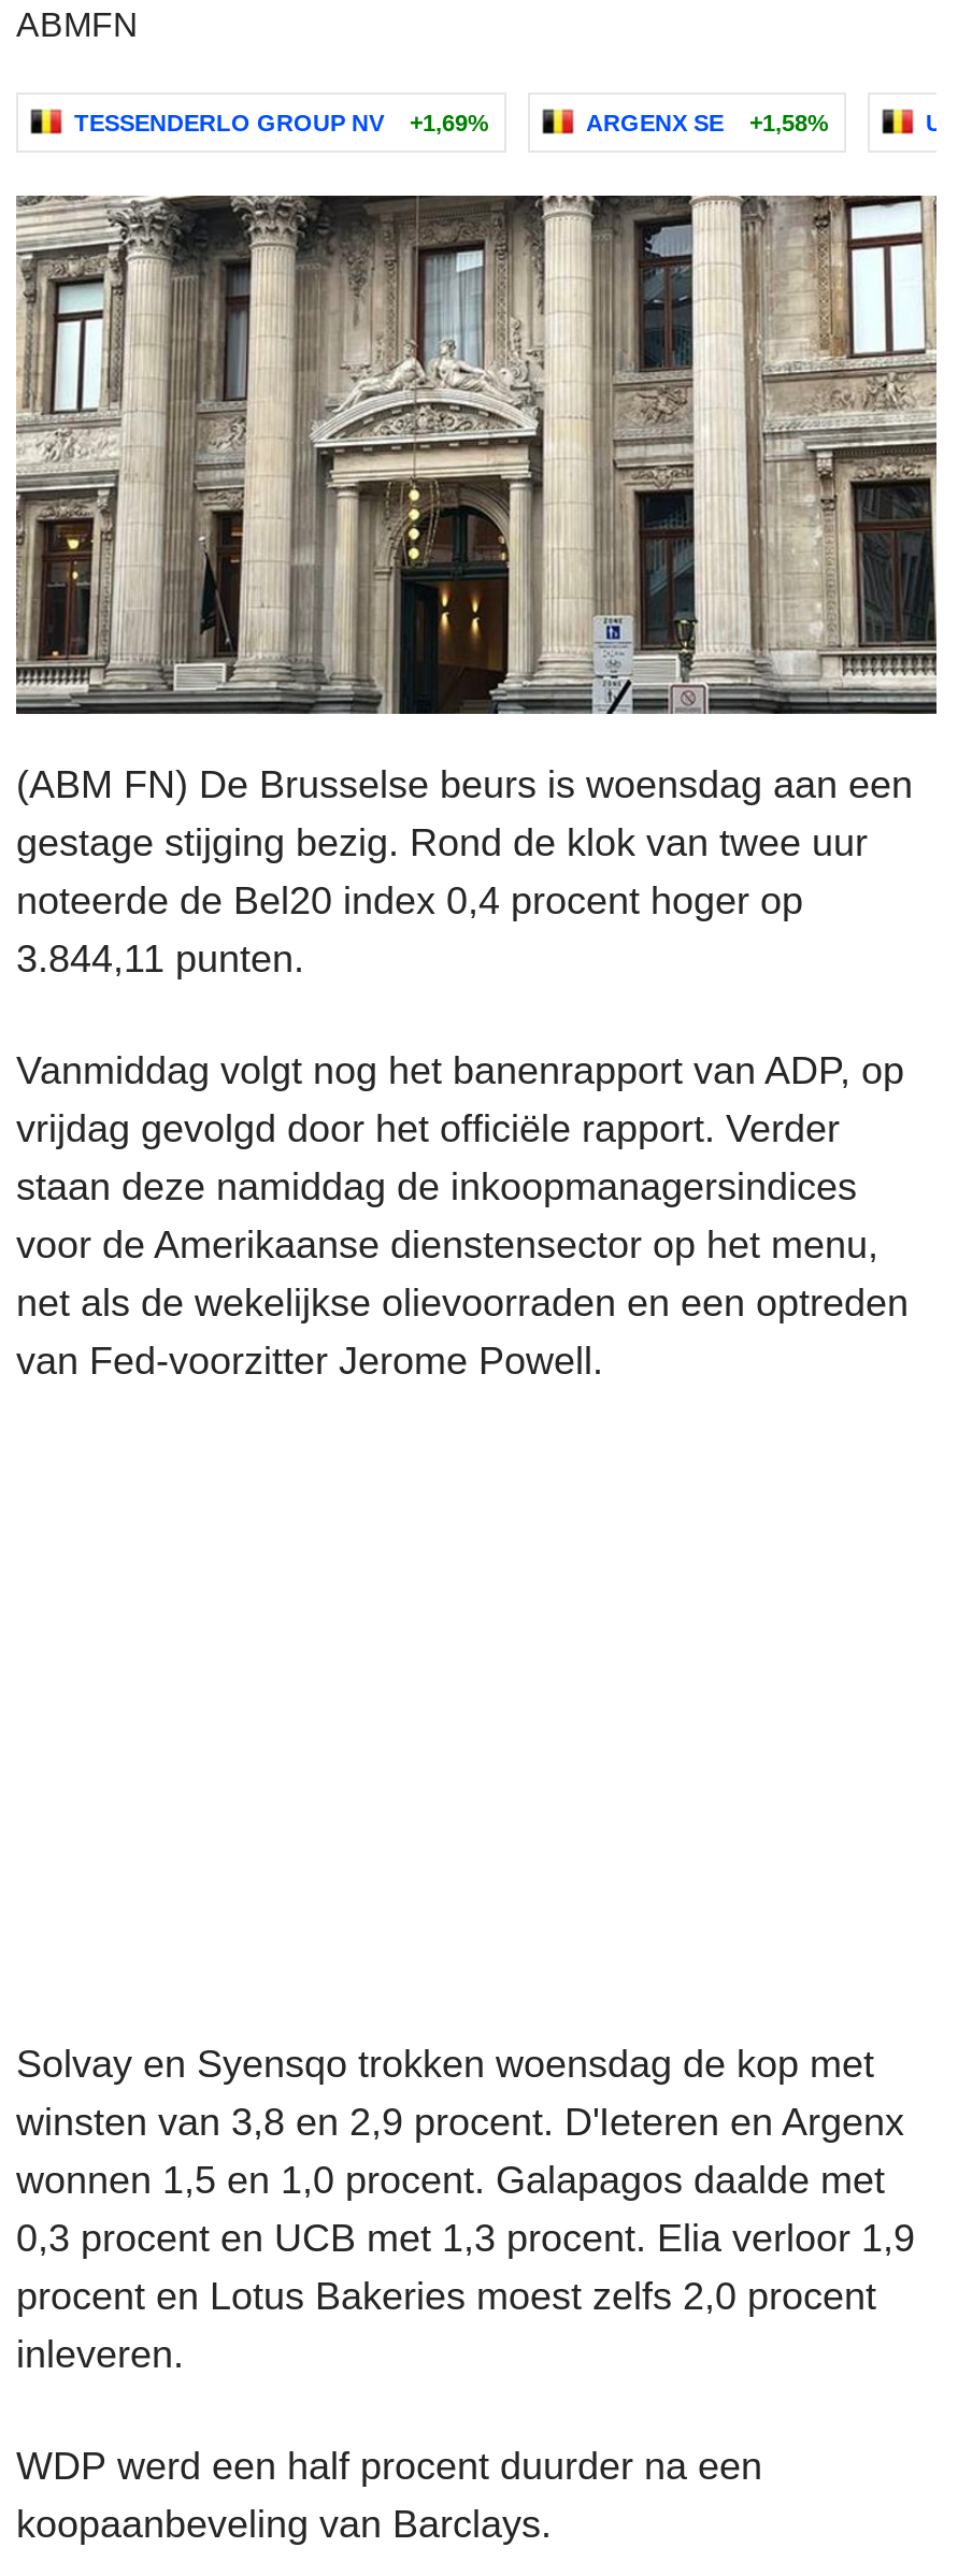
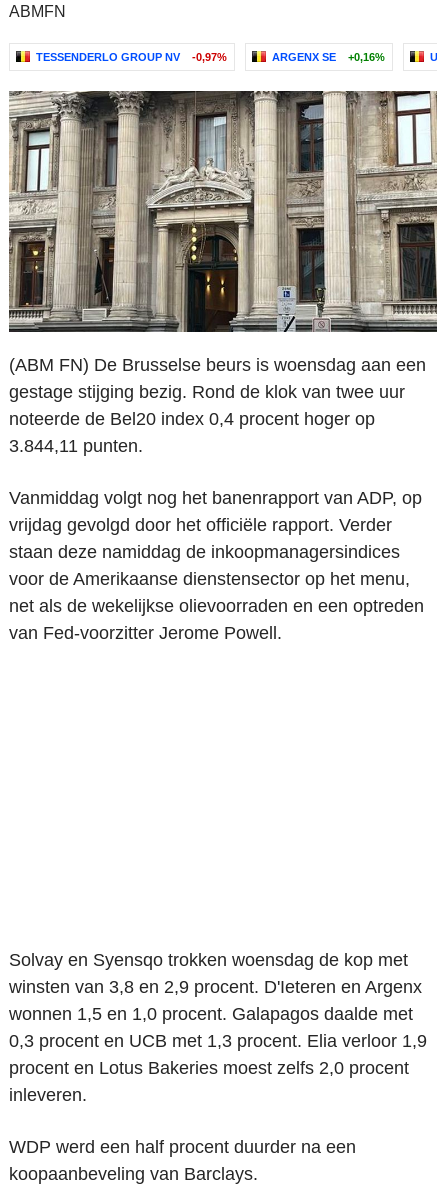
[74,110,489,135] TESSENDERLO GROUP NV +1,69% -> [36,51,227,63] TESSENDERLO GROUP NV -0,97%
[586,110,829,135] ARGENX SE +1,58% -> [272,51,385,63] ARGENX SE +0,16%

